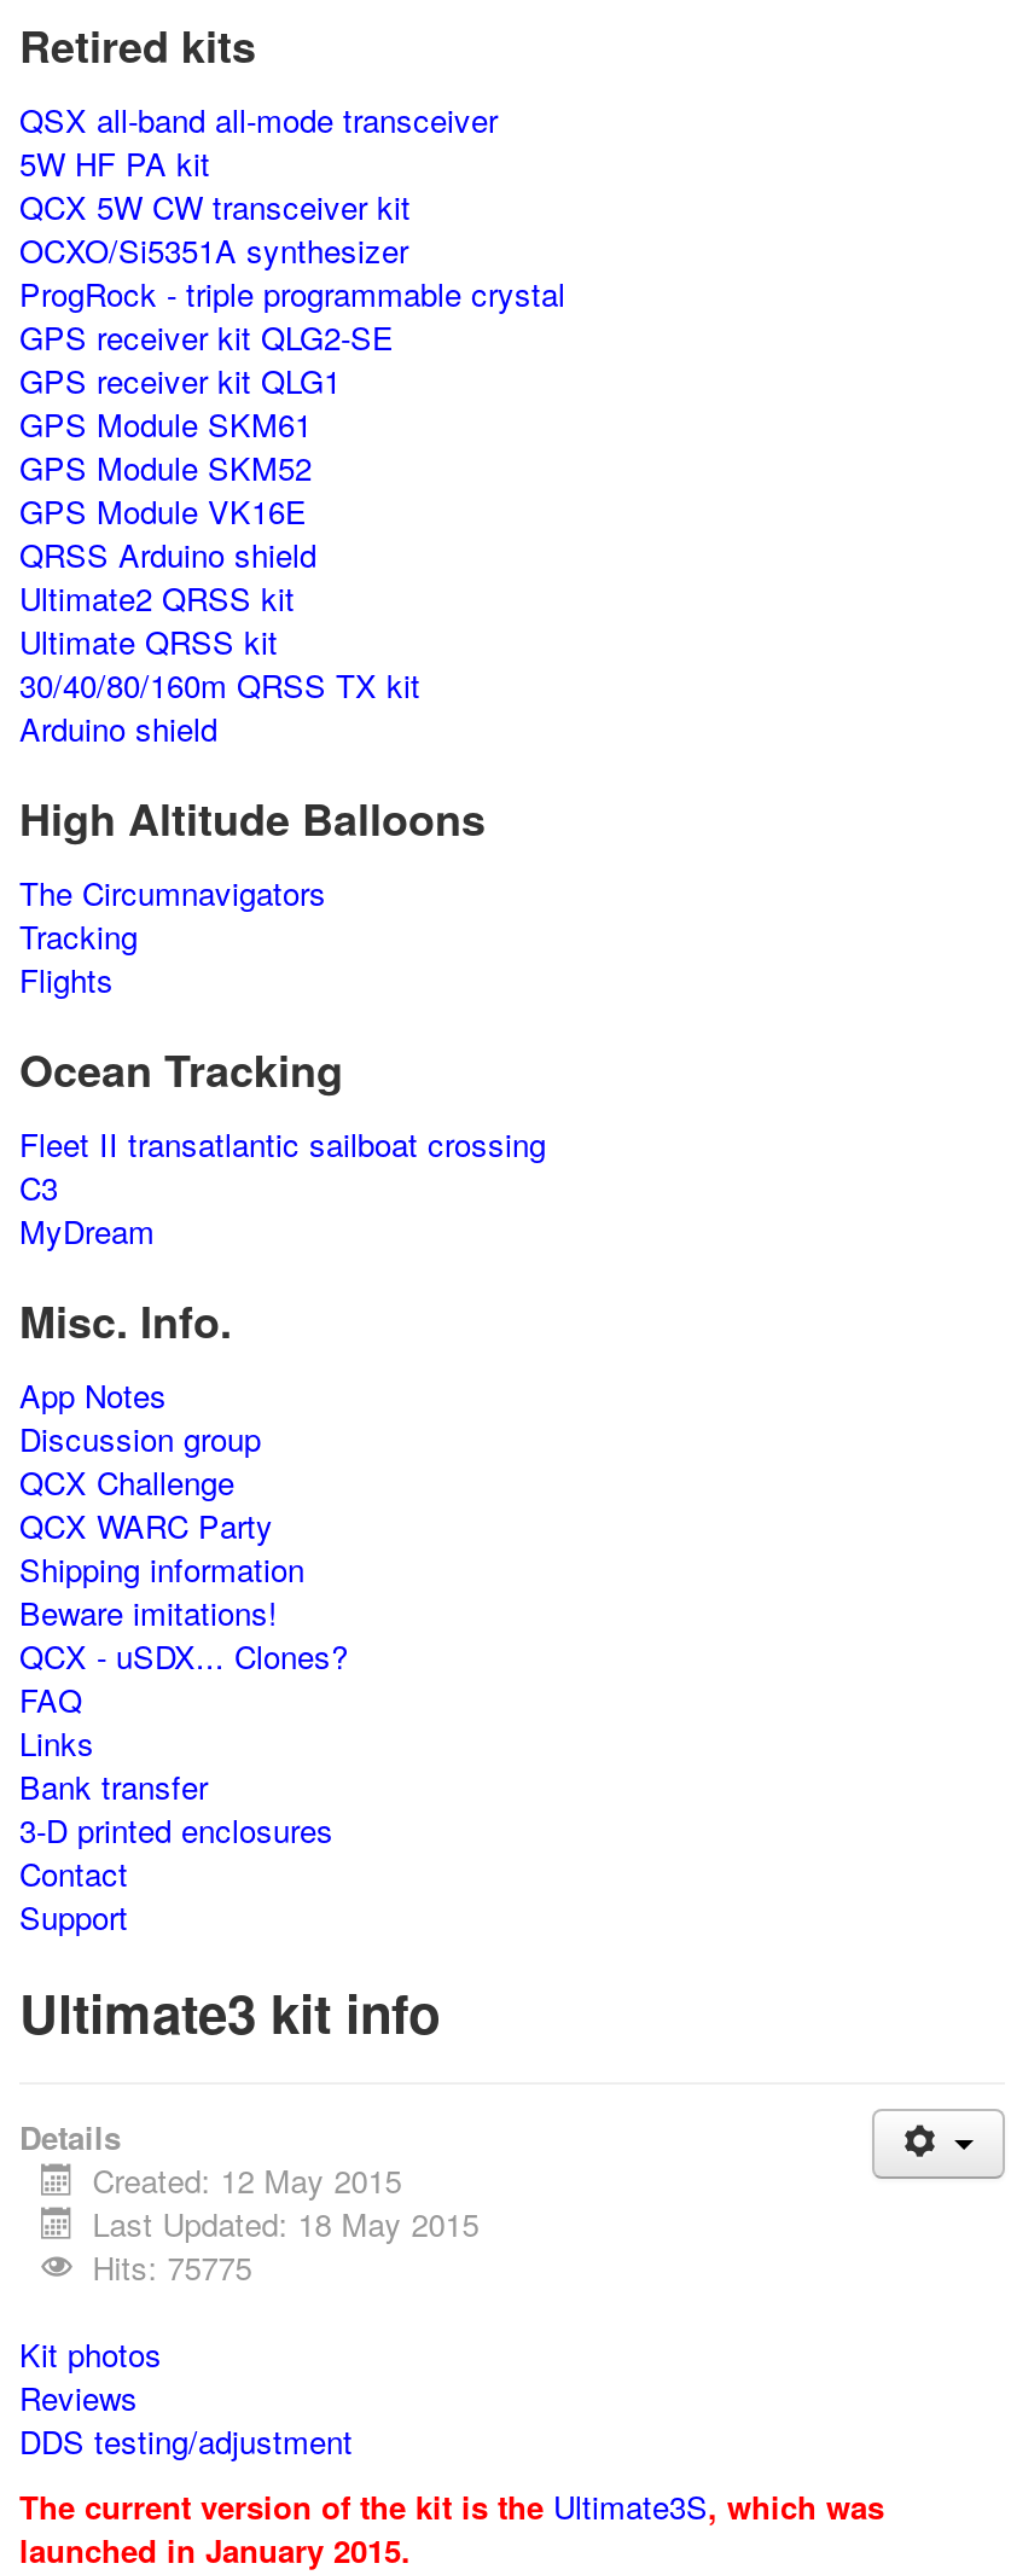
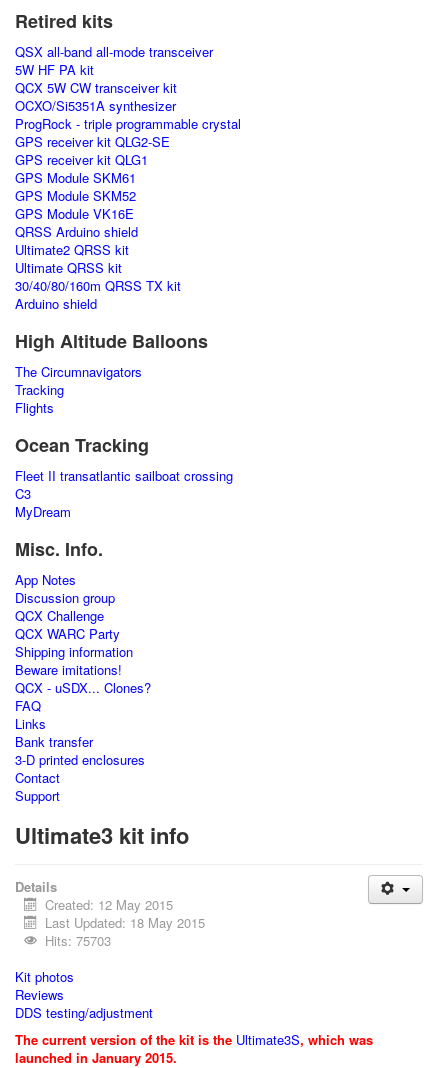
[92,2244,252,2290] Hits: 75775 -> [45,931,111,950] Hits: 75703

